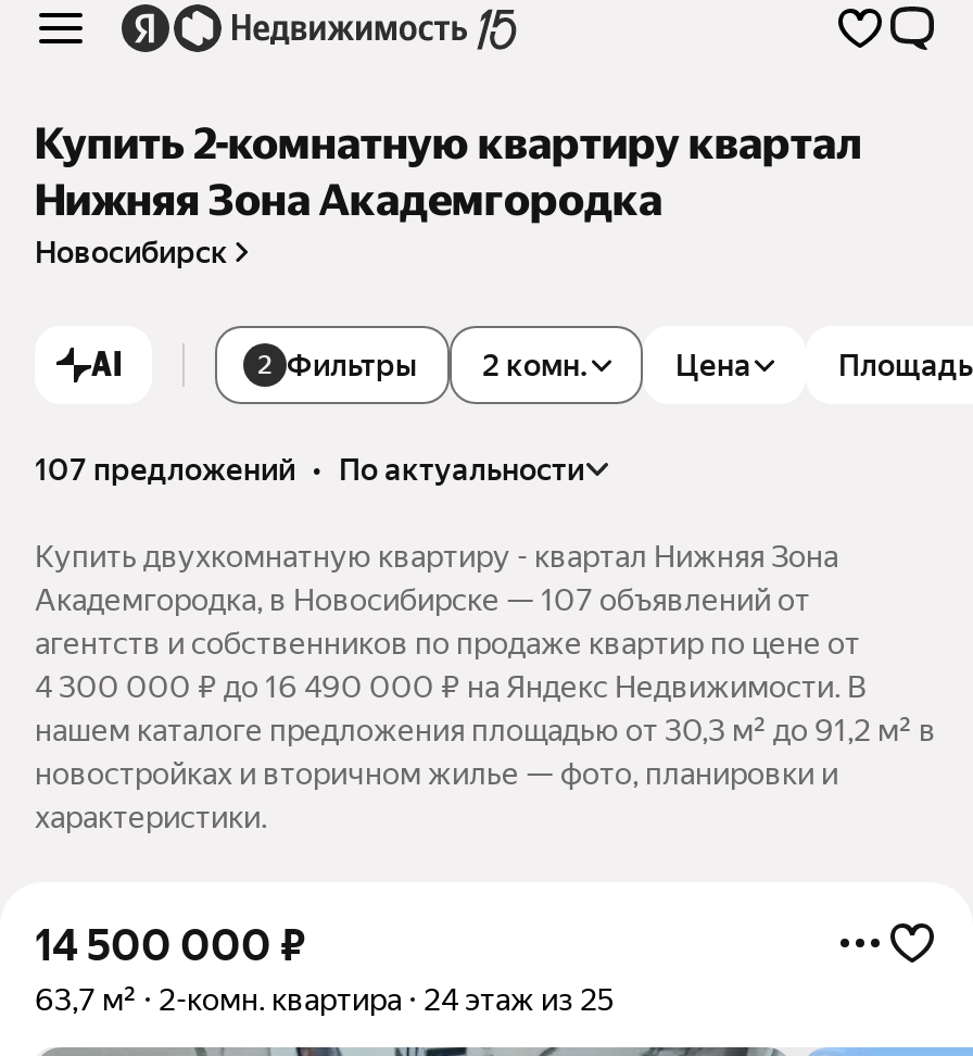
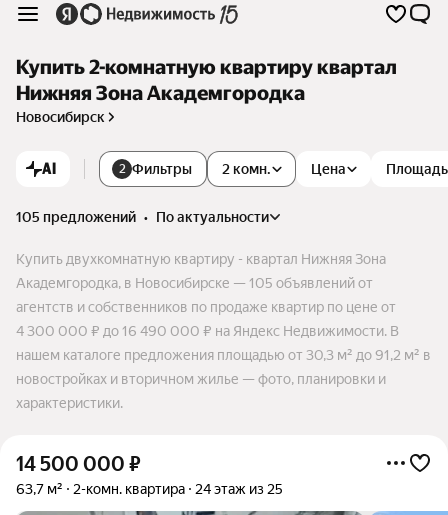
[35,452,584,487] 107 предложений • по актуальности -> [16,209,269,225] 105 предложений • по актуальности
[35,583,810,618] Академгородка, в Новосибирске — 107 объявлений от -> [16,275,373,291] Академгородка, в Новосибирске — 105 объявлений от

